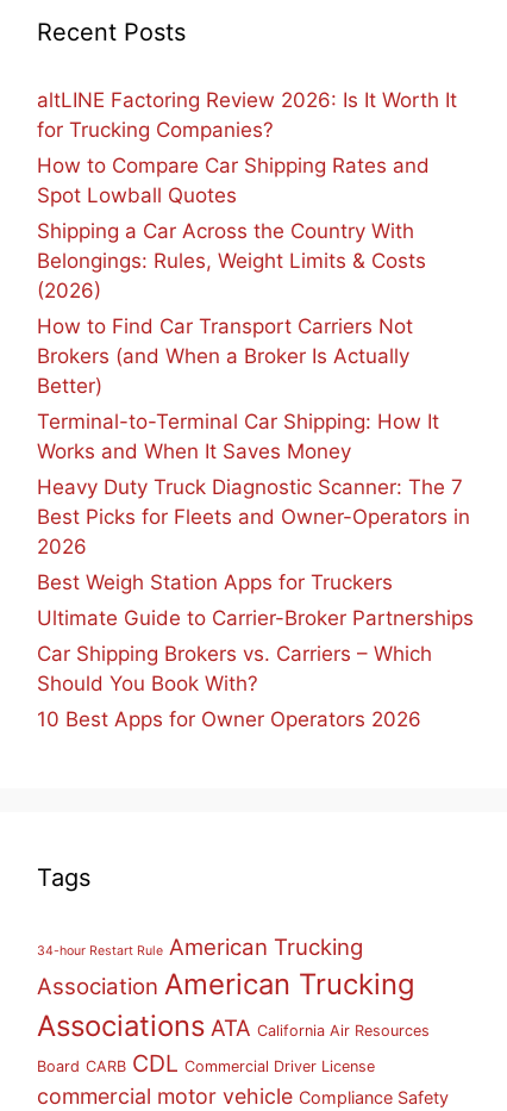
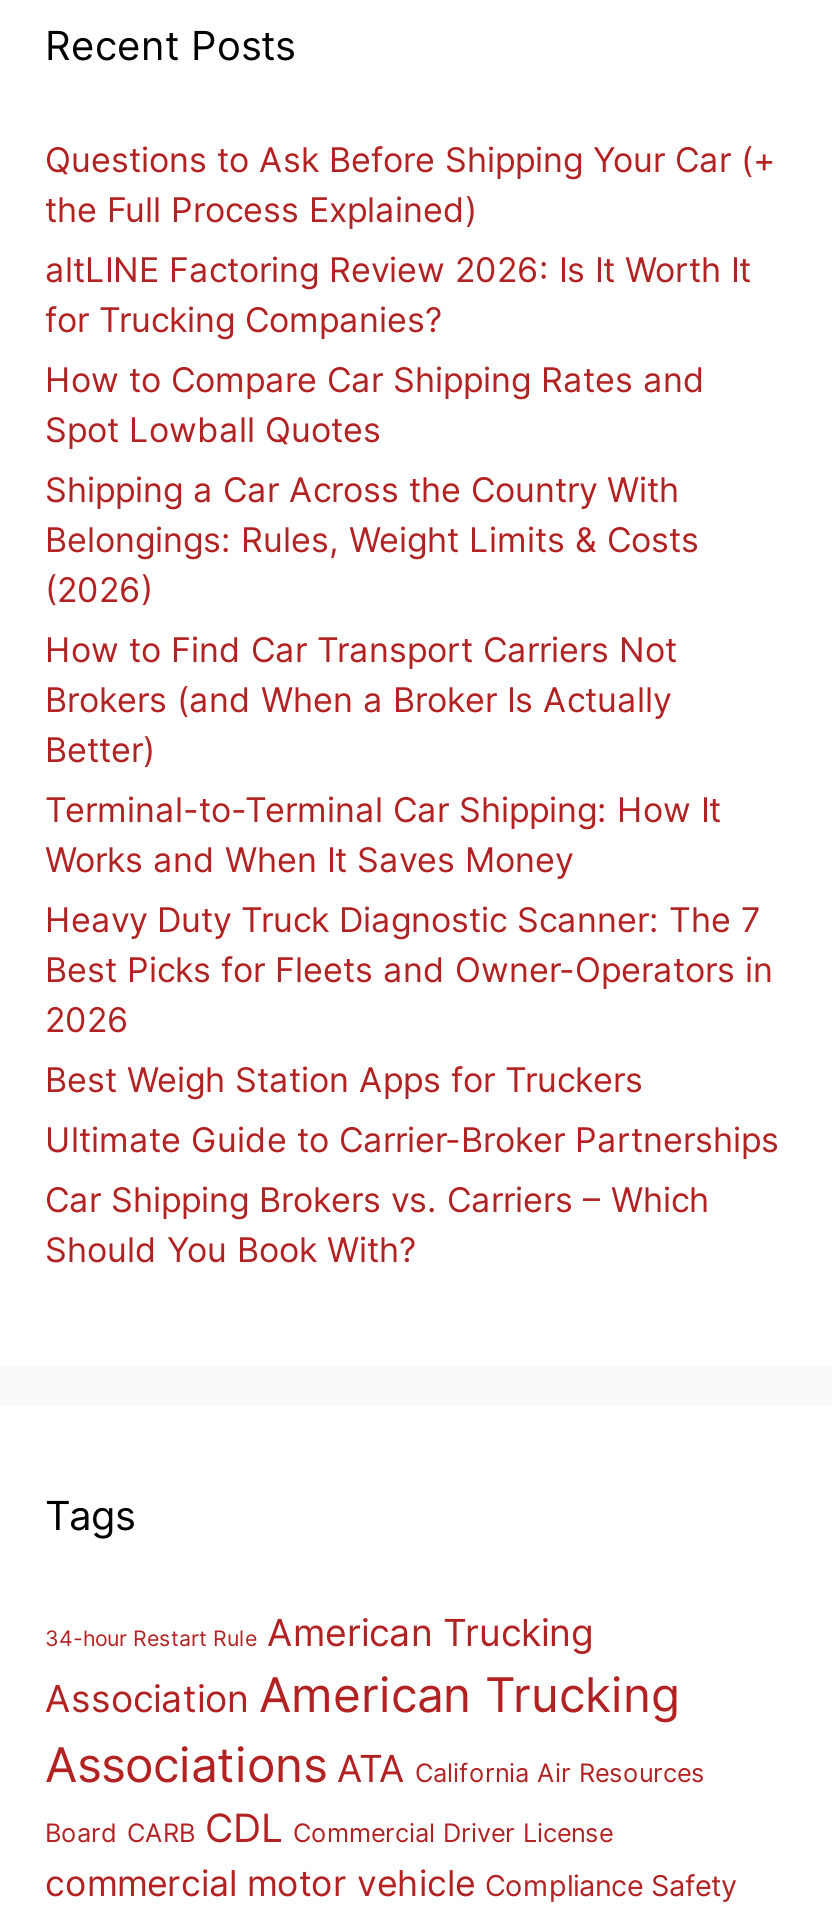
none -> [45,140,775,230] Questions to Ask Before Shipping Your Car (+ | the Full Process Explained)
moved [37,88,474,695] -> [45,250,779,1270]: altLINE Factoring Review 2026: Is It Worth It | for Trucking Companies? | How to Compare Car Shipping Rates and | ... | Car Shipping Brokers vs. Carriers – Which | Should You Book With?
[37,707,421,731] 10 Best Apps for Owner Operators 2026 -> none

